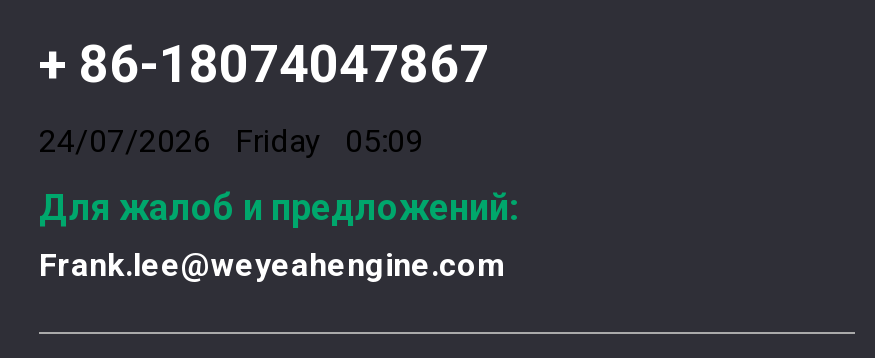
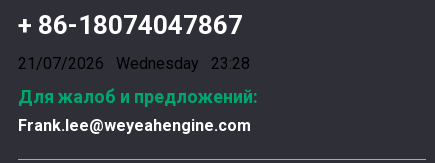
[39,121,423,159] 24/07/2026 Friday 05:09 -> [18,54,250,73] 21/07/2026 Wednesday 23:28

